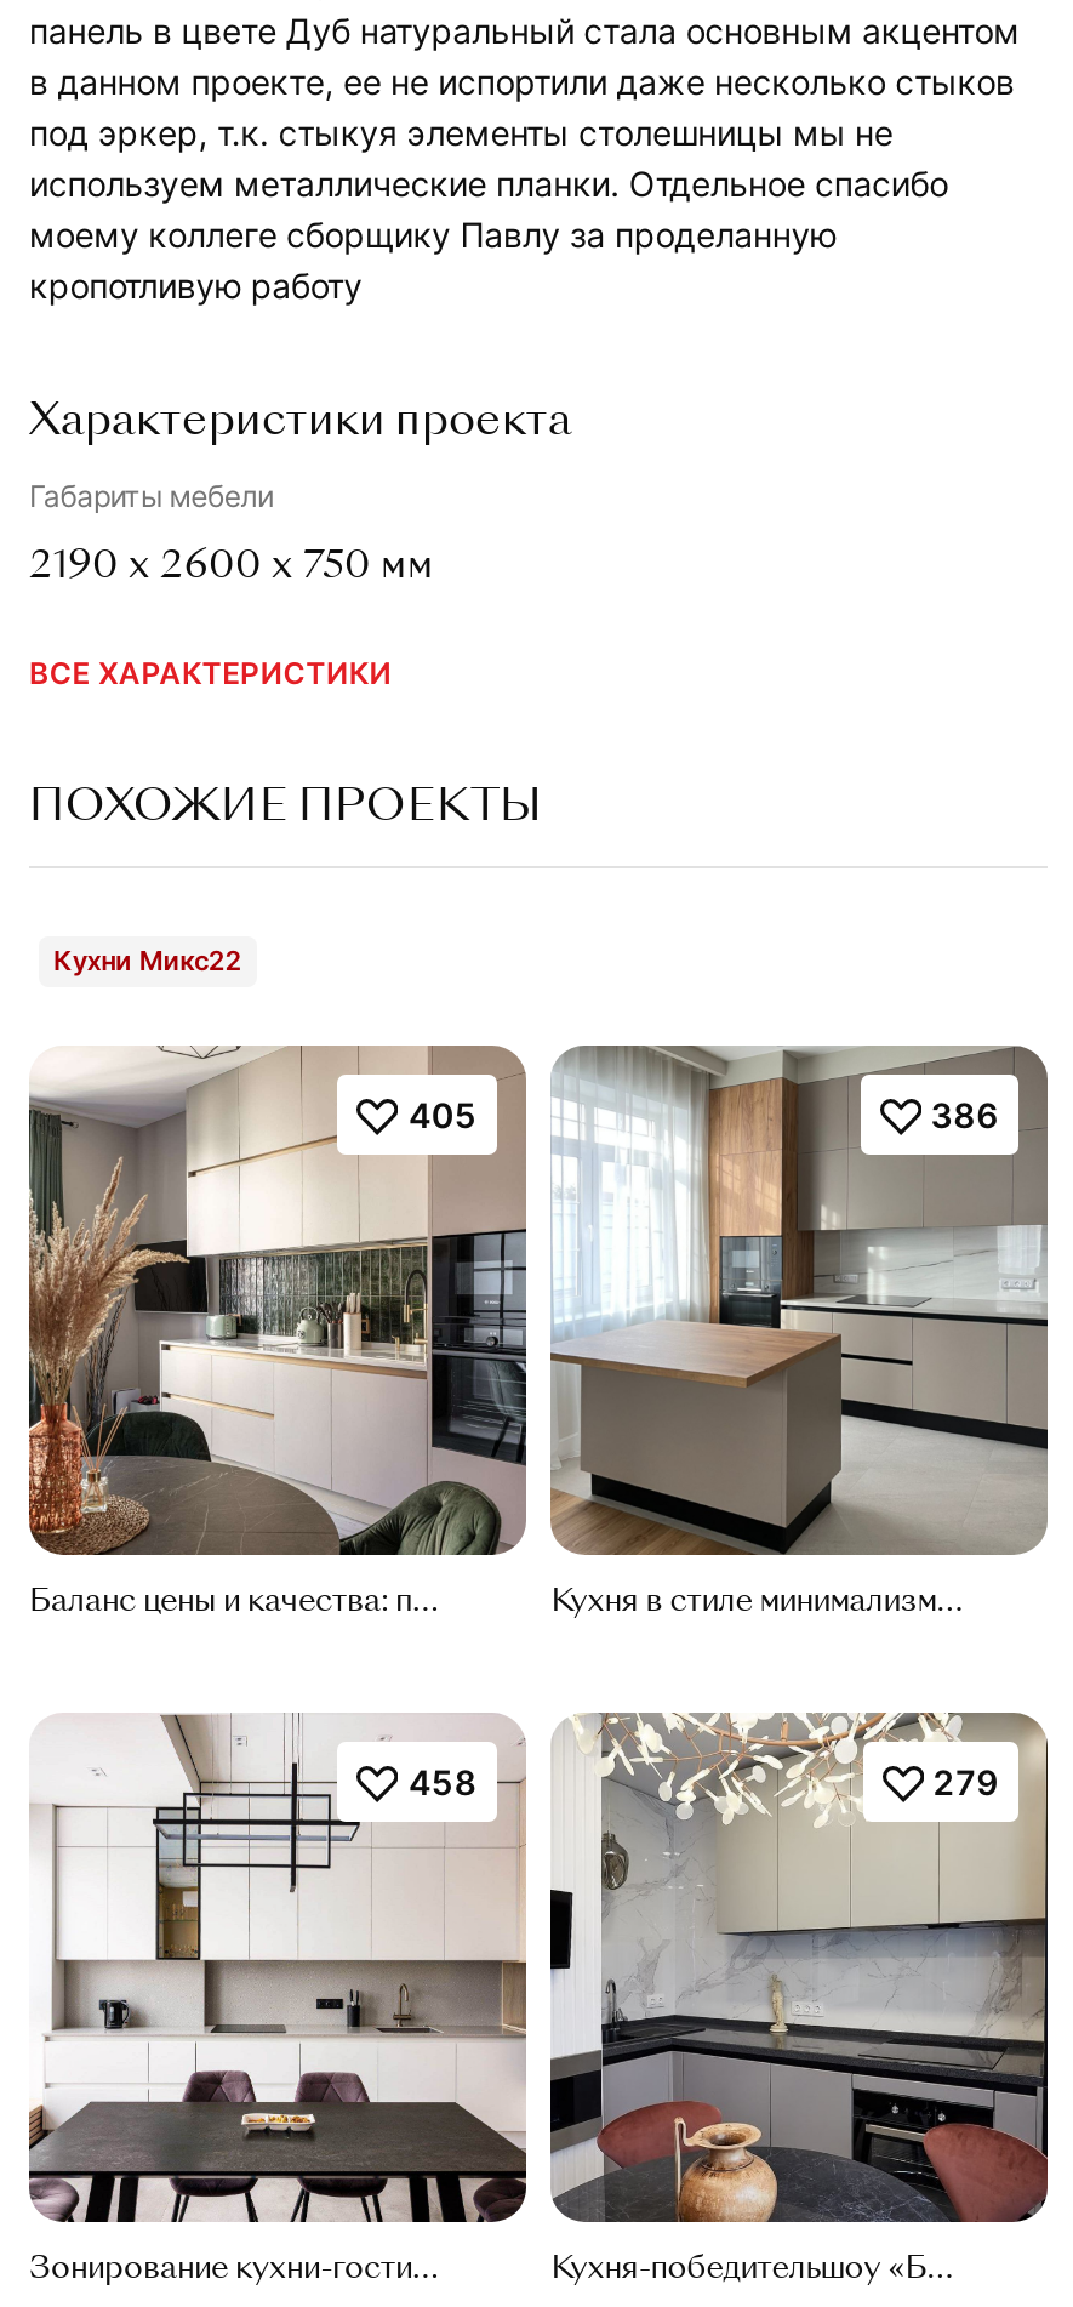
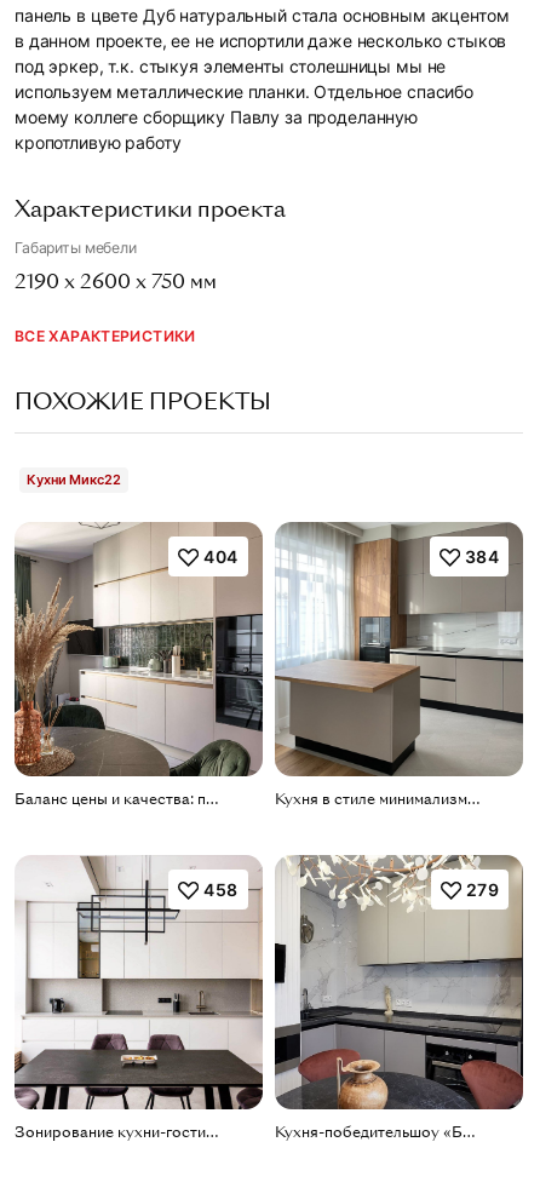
[409,1095,477,1136] 405 -> [204,546,238,567] 404
[930,1095,999,1136] 386 -> [465,546,499,567] 384

